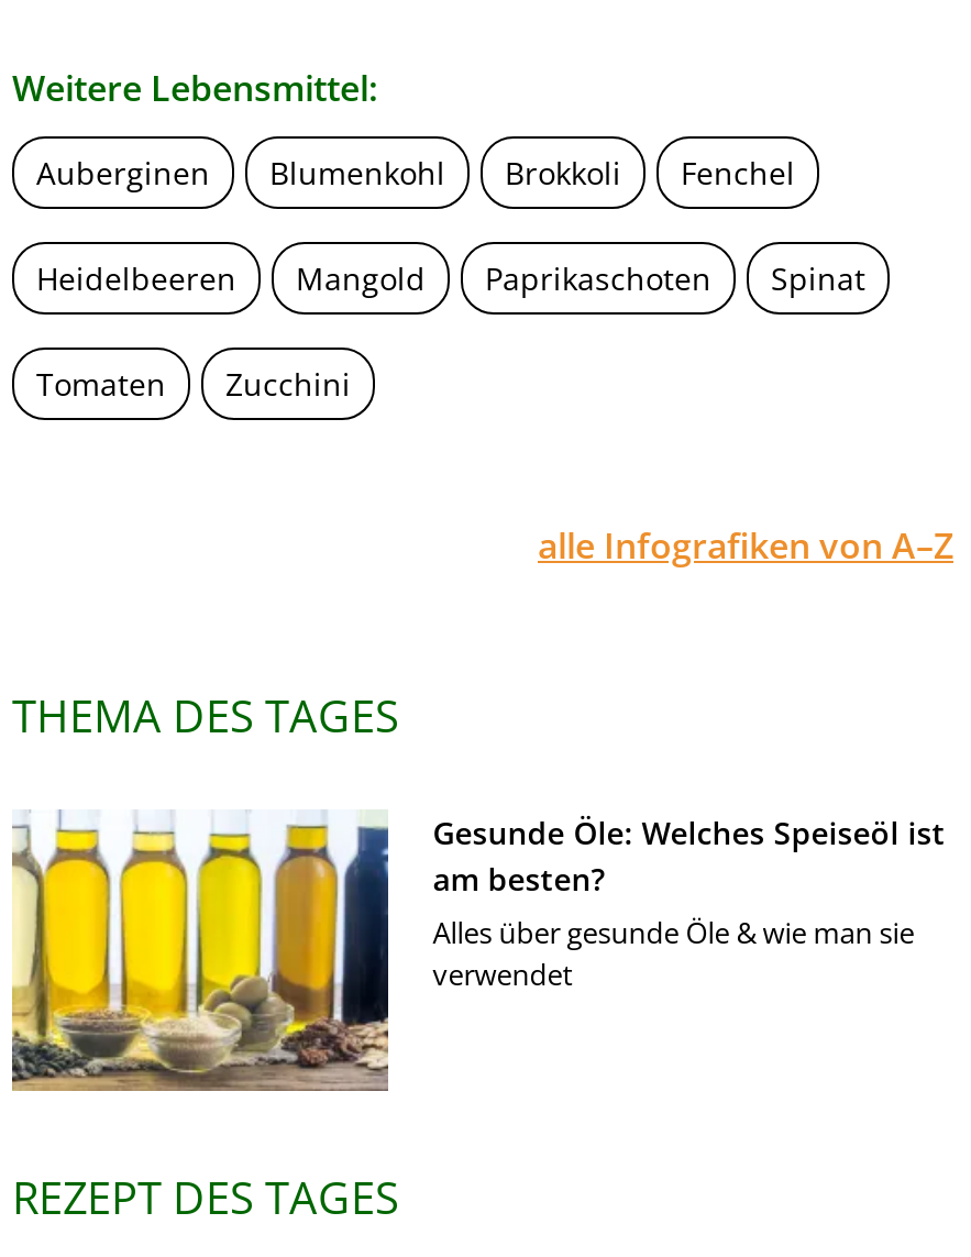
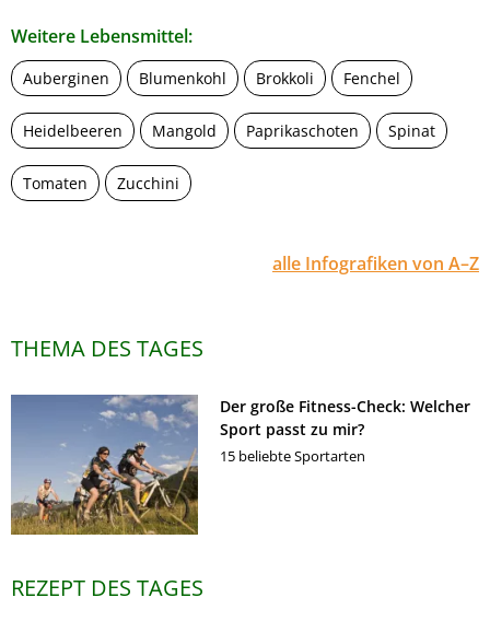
[10,809,945,1091] [image] | Gesunde Öle: Welches Speiseöl ist | am besten? | Alles über gesunde Öle & wie man sie | verwendet -> [10,394,471,536] [image] | Der große Fitness-Check: Welcher | Sport passt zu mir? | 15 beliebte Sportarten

